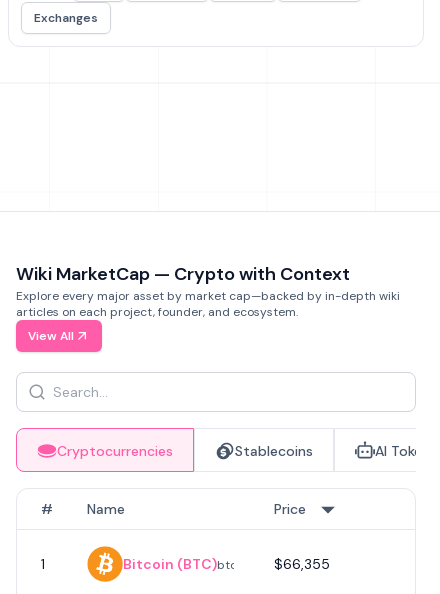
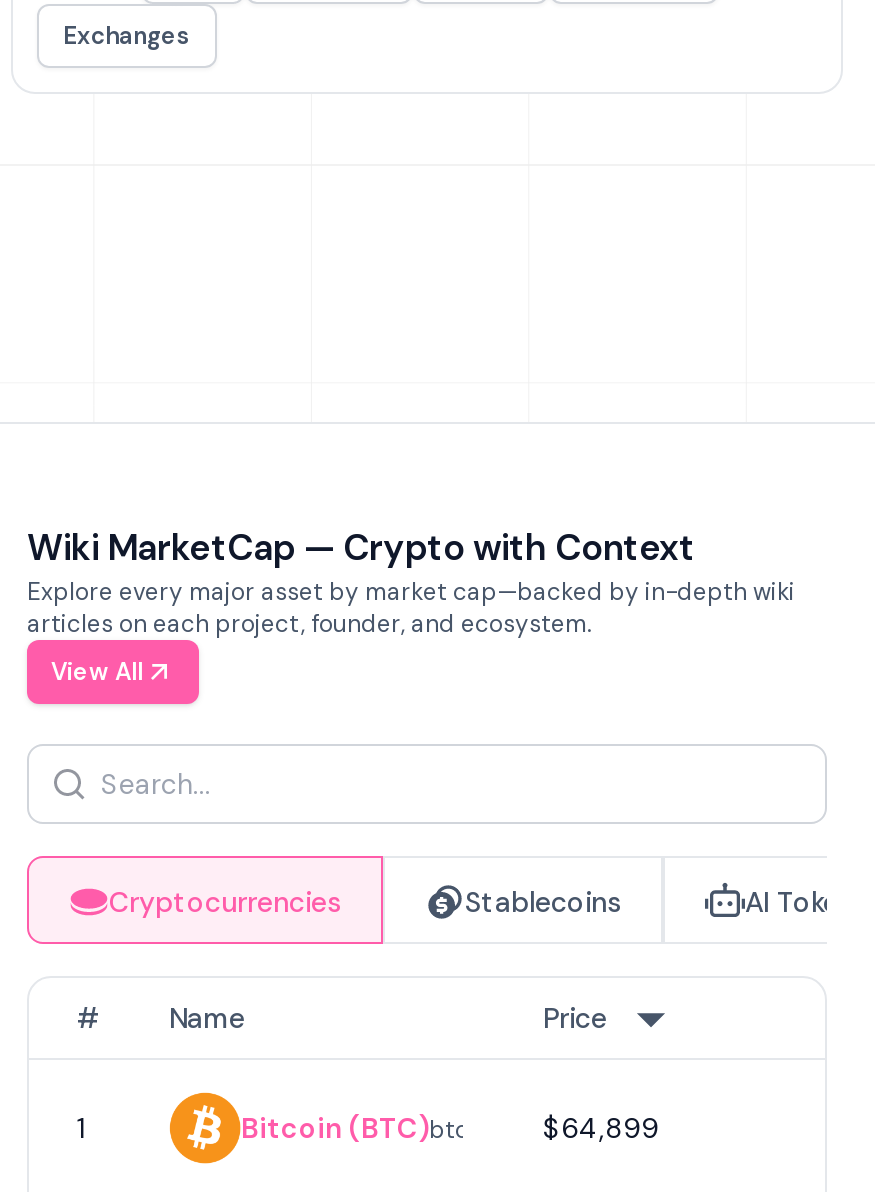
[274,555,330,573] $66,355 -> [543,1110,659,1146] $64,899

